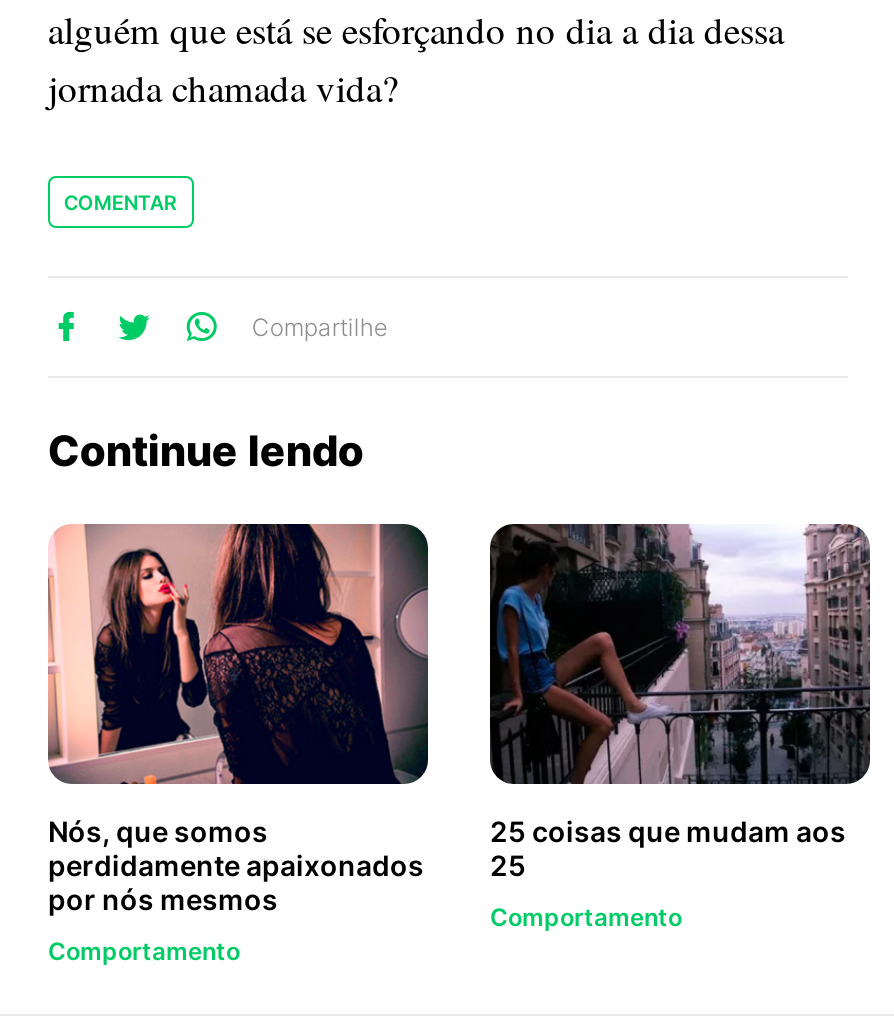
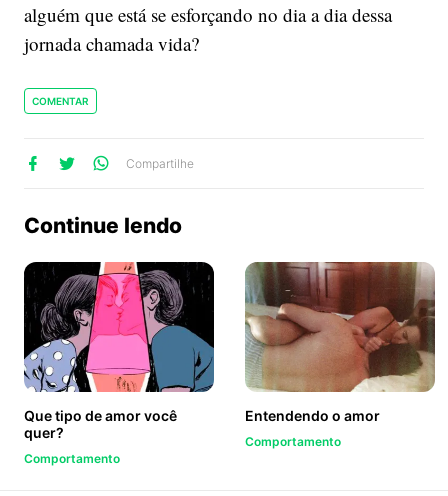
[48,522,430,916] [image] | Nós, que somos | perdidamente apaixonados | por nós mesmos -> [23,261,215,441] [image] | Que tipo de amor você | quer?
[490,522,872,882] [image] | 25 coisas que mudam aos | 25 -> [245,261,436,424] [image] | Entendendo o amor

